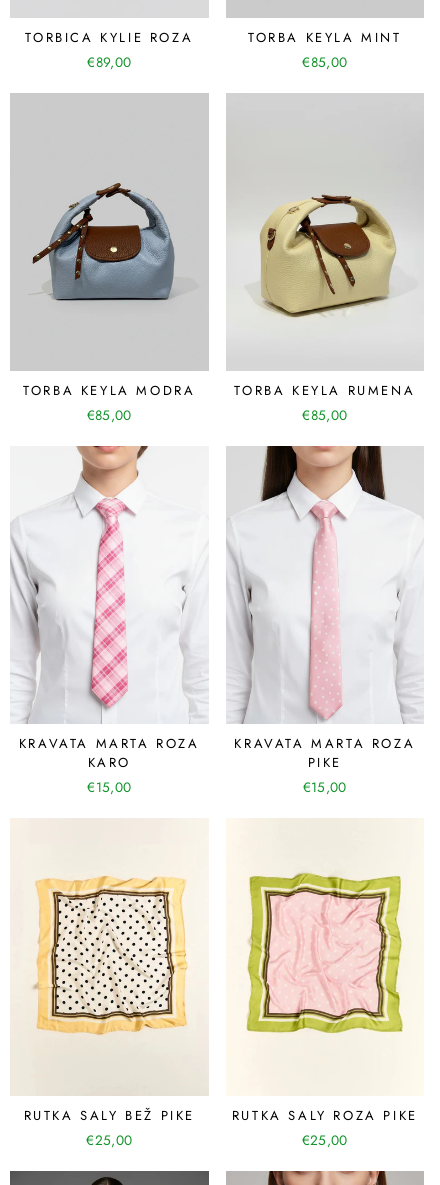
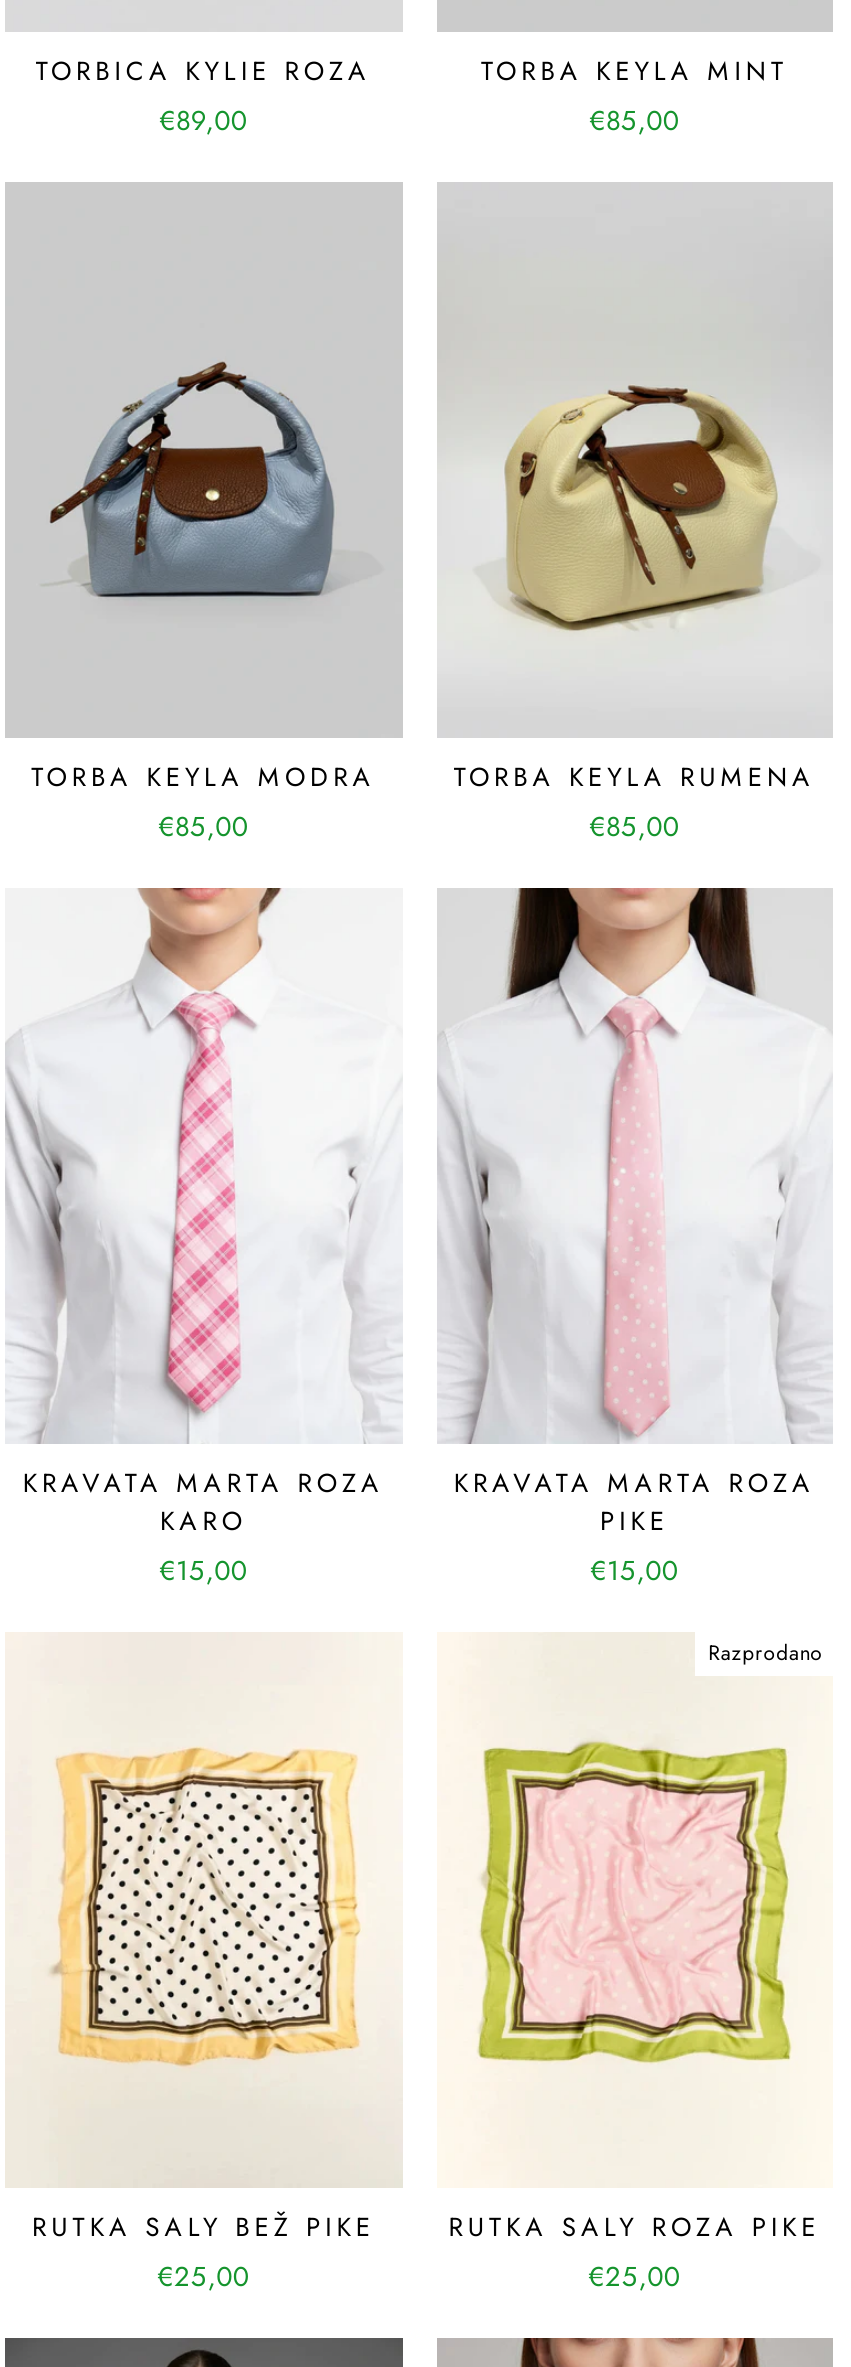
none -> [708,1639,823,1669] Razprodano

